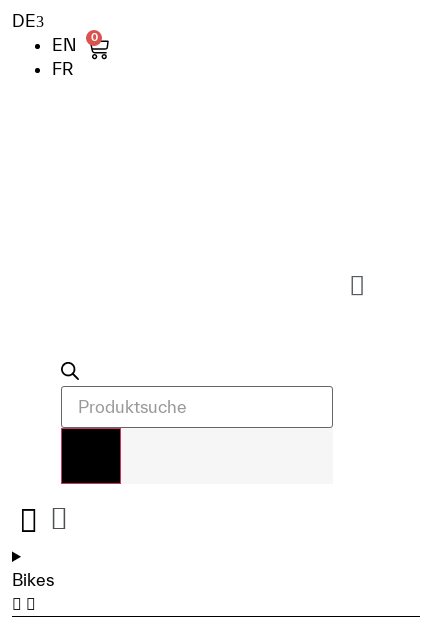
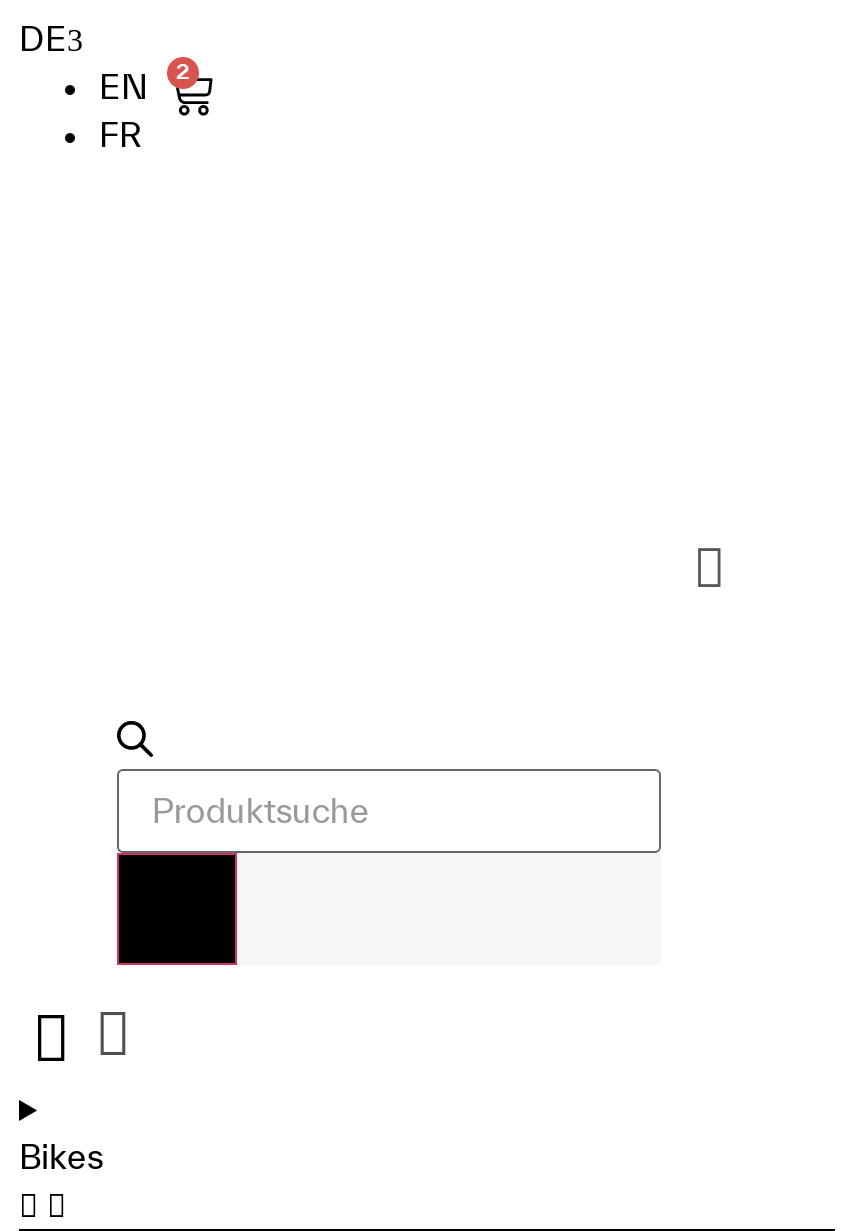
[52,31,97,54] EN 0 -> [99,59,190,105] EN 2

